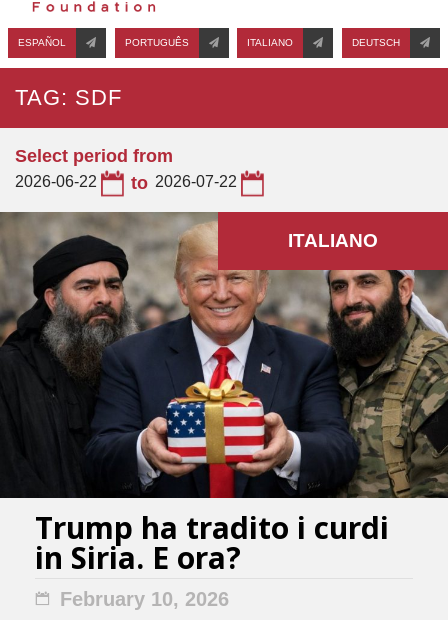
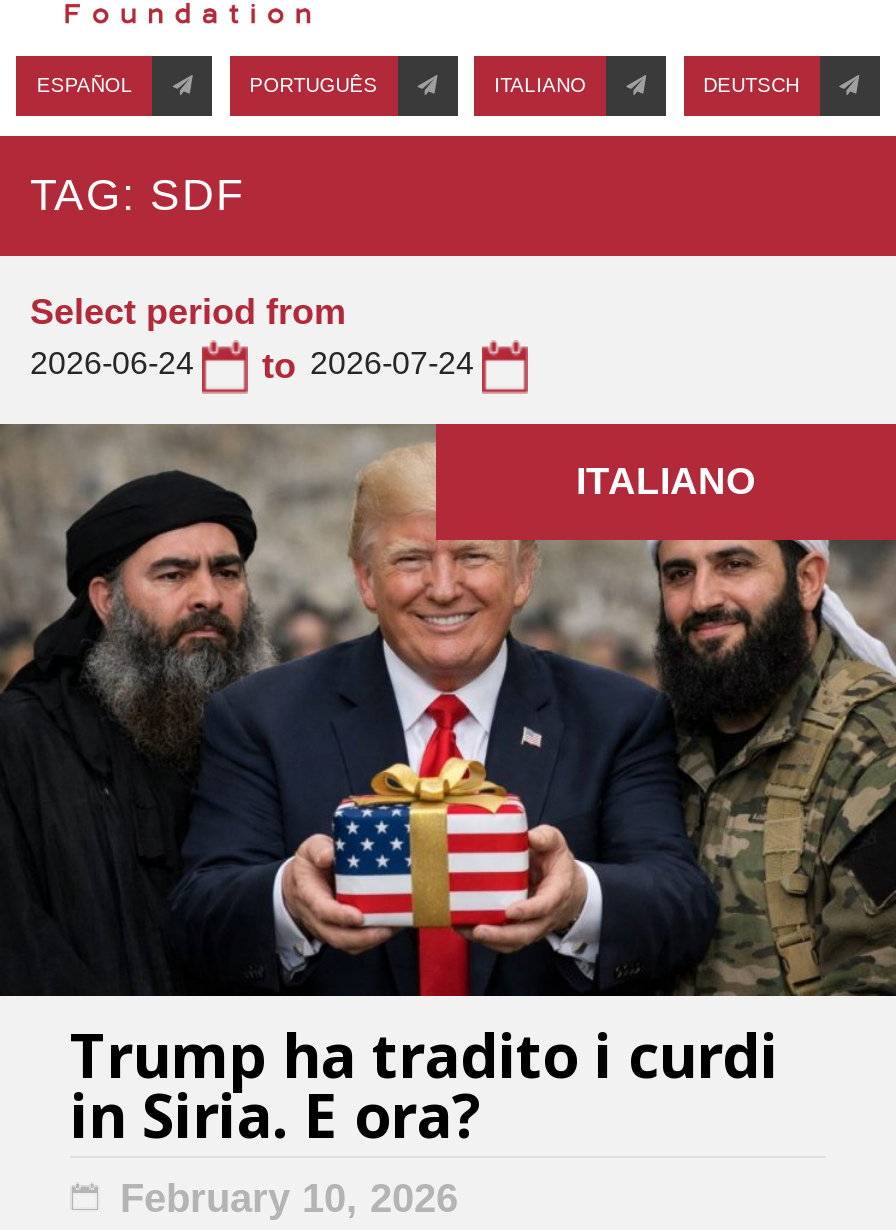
[15,173,101,190] 2026-06-22 -> [30,346,202,380] 2026-06-24
[131,173,241,193] to 2026-07-22 -> [262,346,482,386] to 2026-07-24

